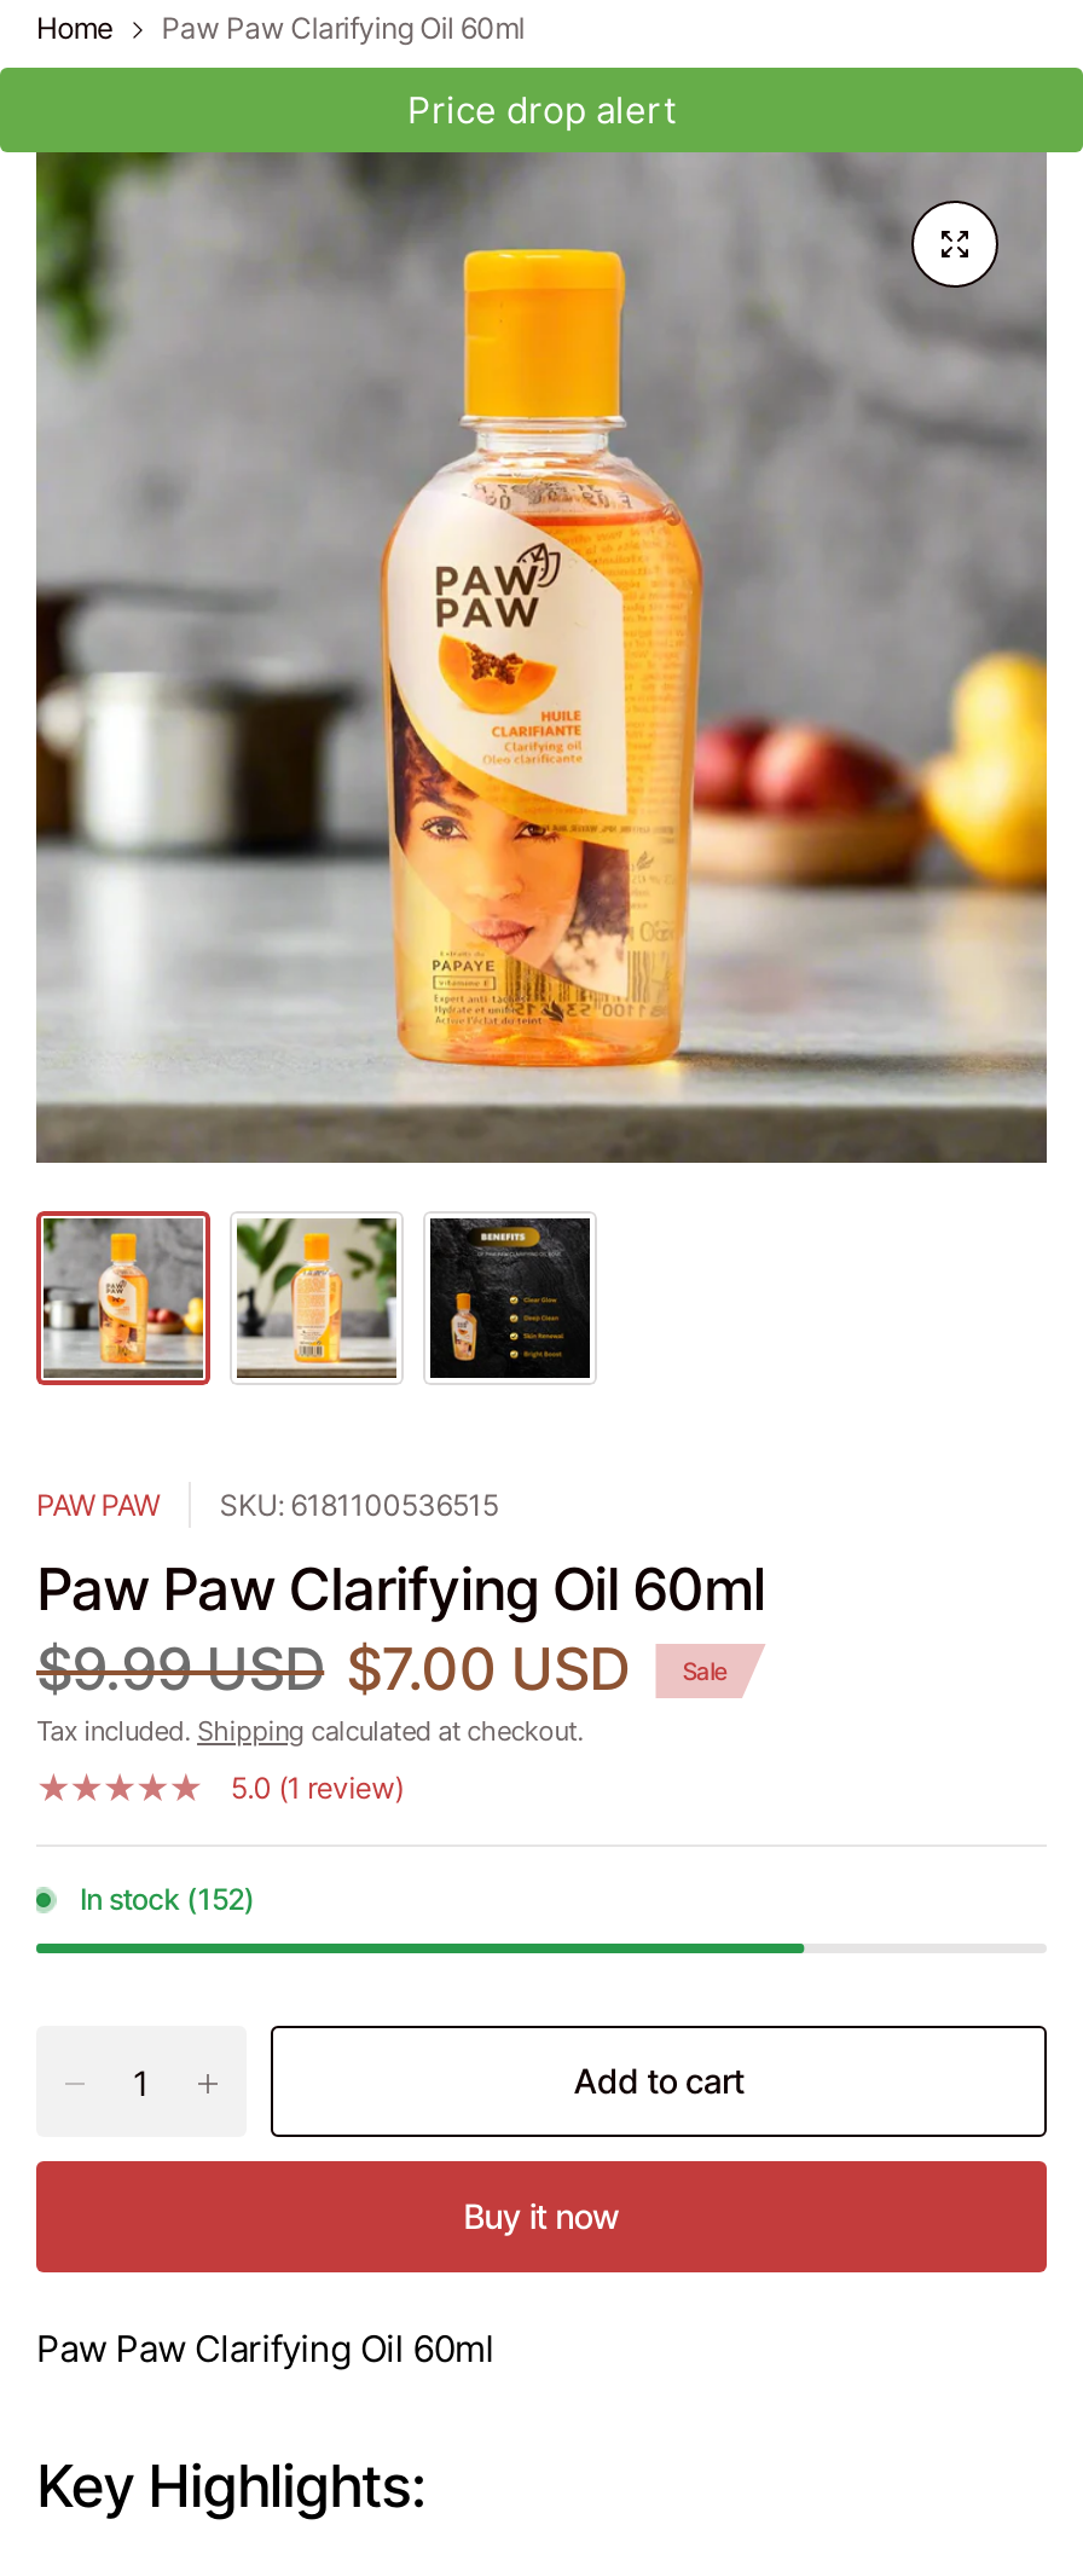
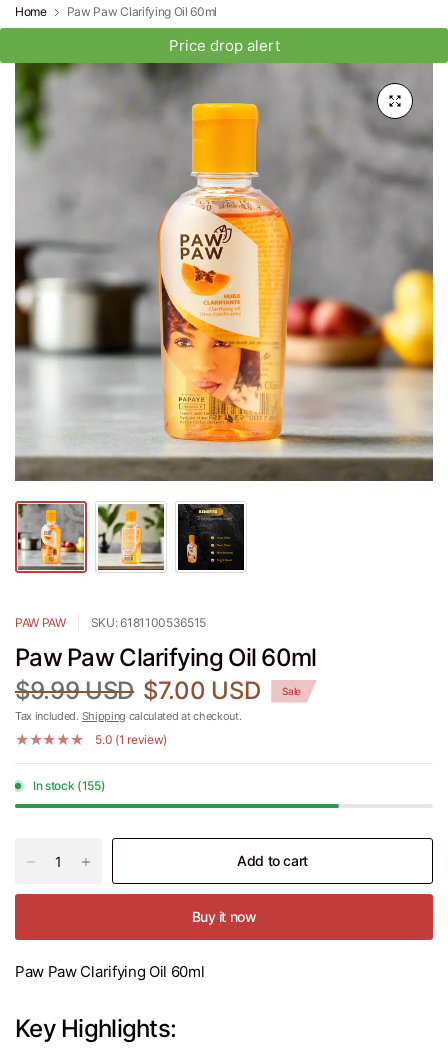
[80,1881,255,1917] In stock (152) -> [33,778,105,793] In stock (155)

